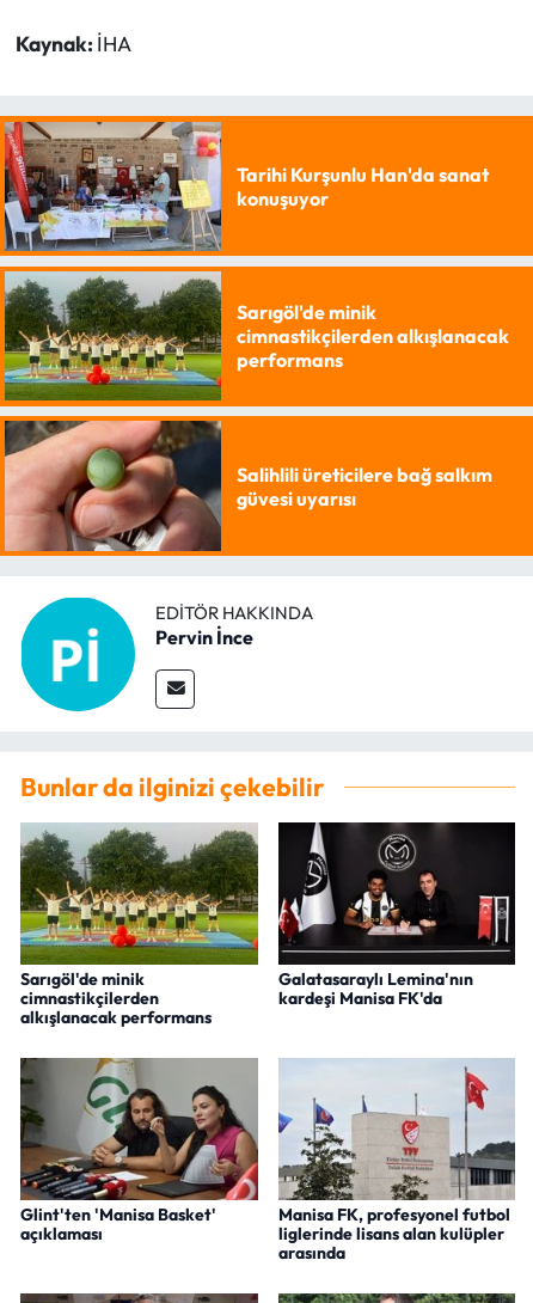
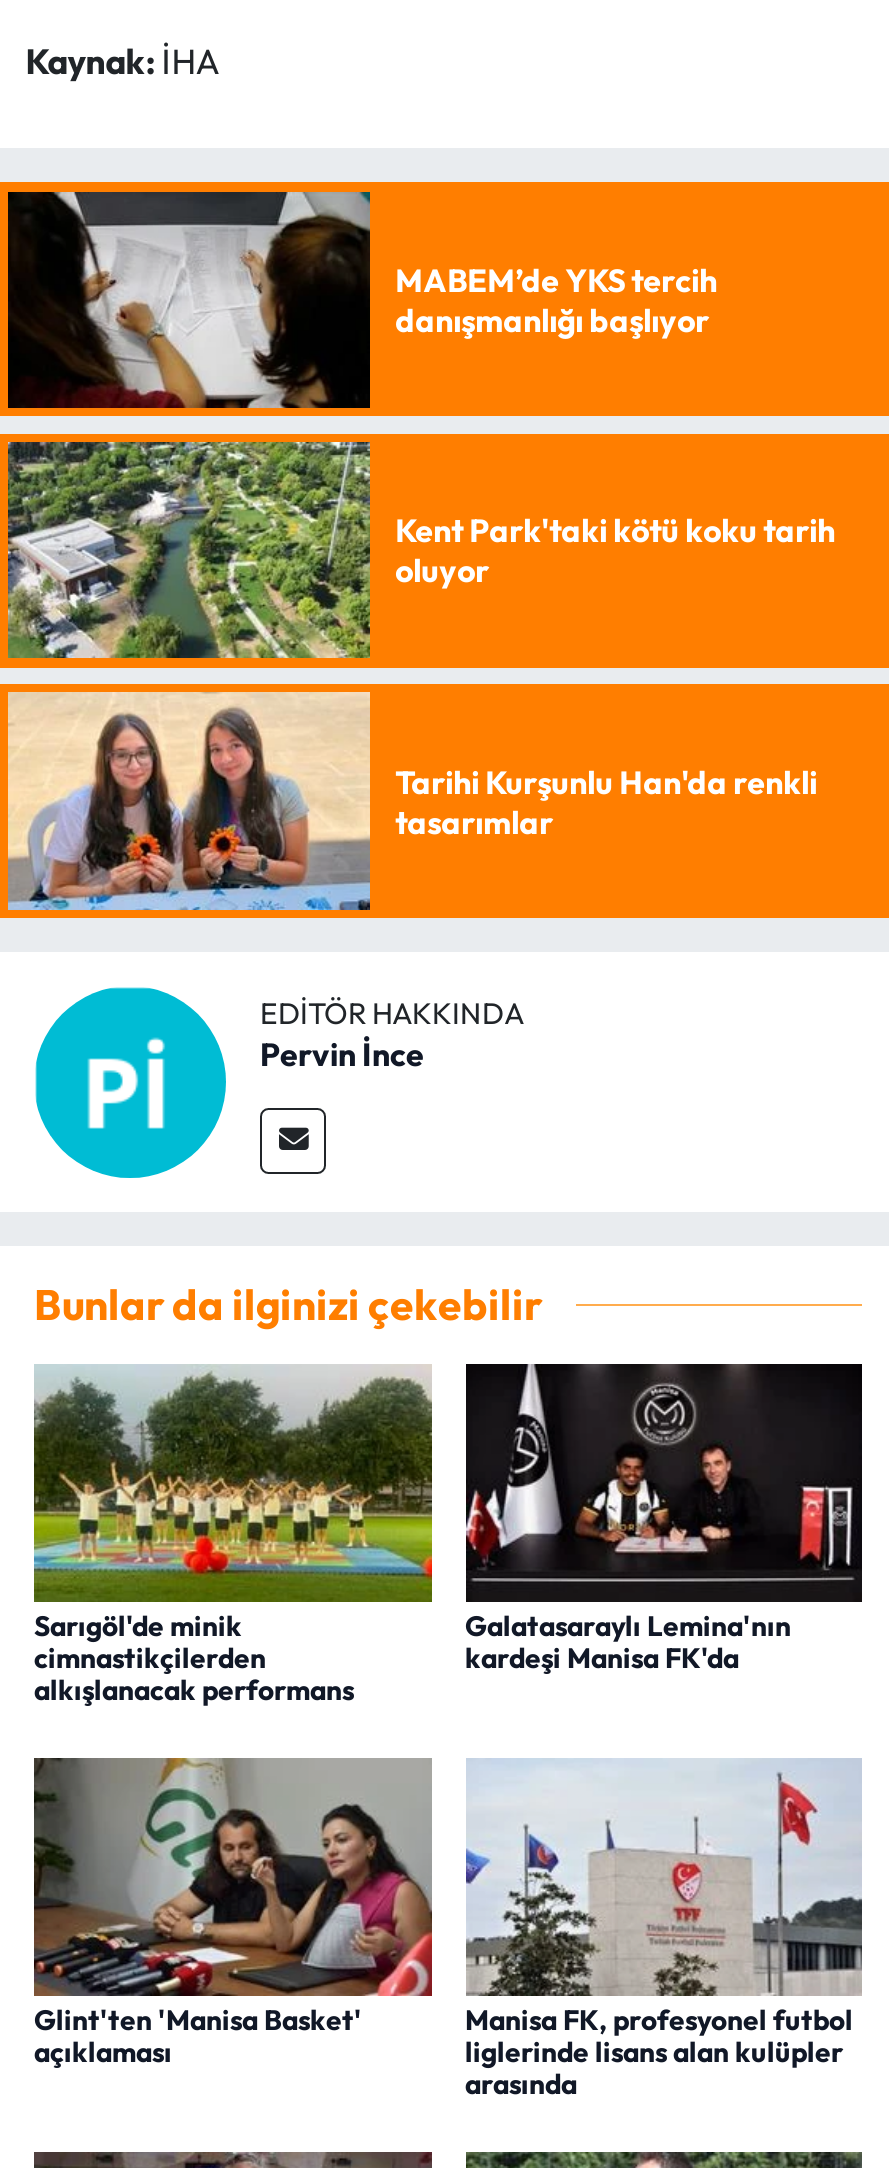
[4,121,488,252] [image] | Tarihi Kurşunlu Han'da sanat | konuşuyor -> [6,190,717,410] [image] | MABEM’de YKS tercih | danışmanlığı başlıyor
[4,270,509,402] [image] | Sarıgöl'de minik | cimnastikçilerden alkışlanacak | performans -> [6,440,835,660] [image] | Kent Park'taki kötü koku tarih | oluyor
[4,420,492,552] [image] | Salihlili üreticilere bağ salkım | güvesi uyarısı -> [6,690,817,912] [image] | Tarihi Kurşunlu Han'da renkli | tasarımlar

